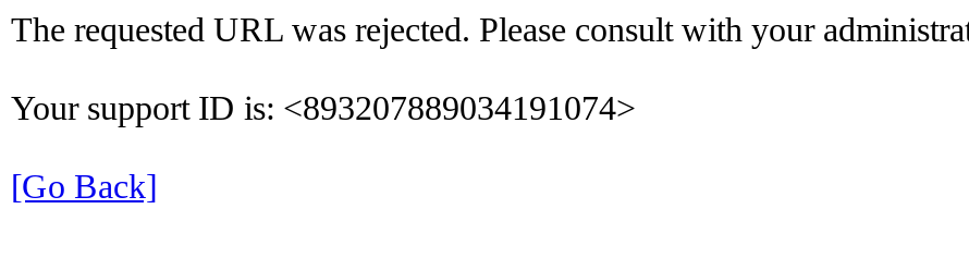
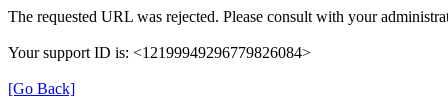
[11,89,636,126] Your support ID is: <893207889034191074> -> [8,44,311,61] Your support ID is: <12199949296779826084>

